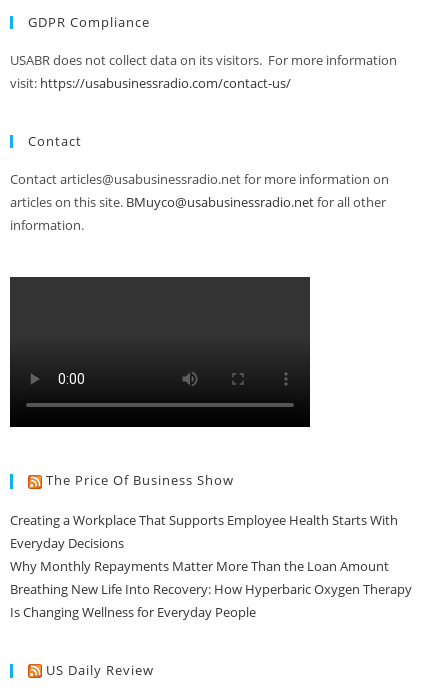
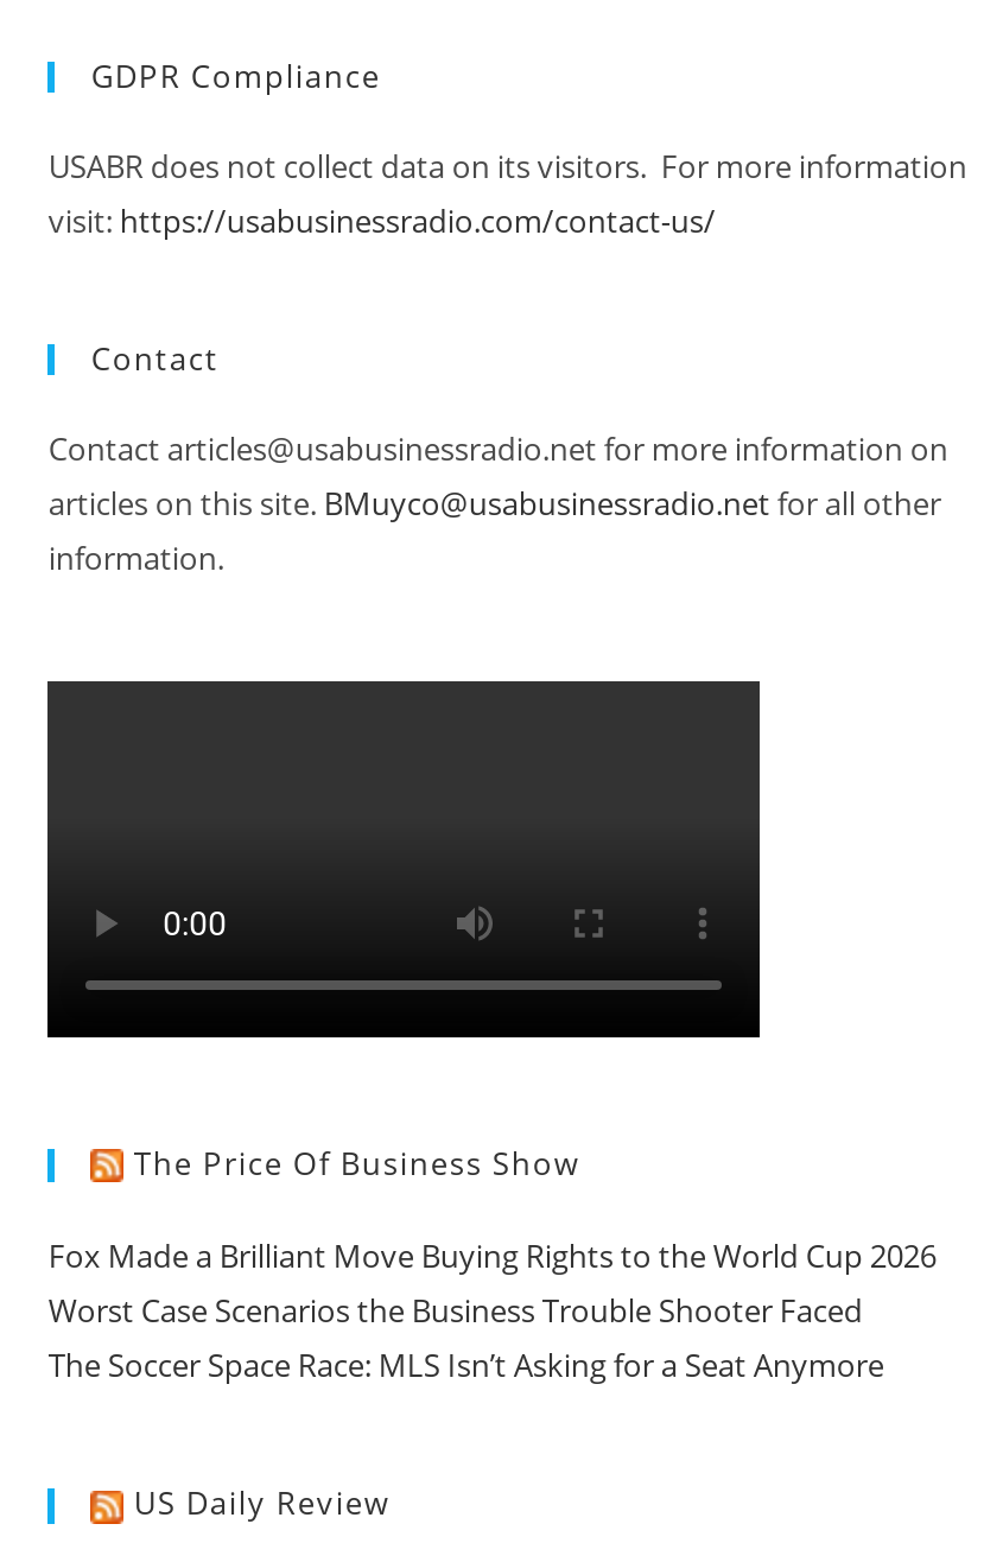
[10,511,412,621] Creating a Workplace That Supports Employee Health Starts With | Everyday Decisions | Why Monthly Repayments Matter More Than the Loan Amount | Breathing New Life Into Recovery: How Hyperbaric Oxygen Therapy | Is Changing Wellness for Everyday People -> [48,1234,936,1386] Fox Made a Brilliant Move Buying Rights to the World Cup 2026 | Worst Case Scenarios the Business Trouble Shooter Faced | The Soccer Space Race: MLS Isn’t Asking for a Seat Anymore

